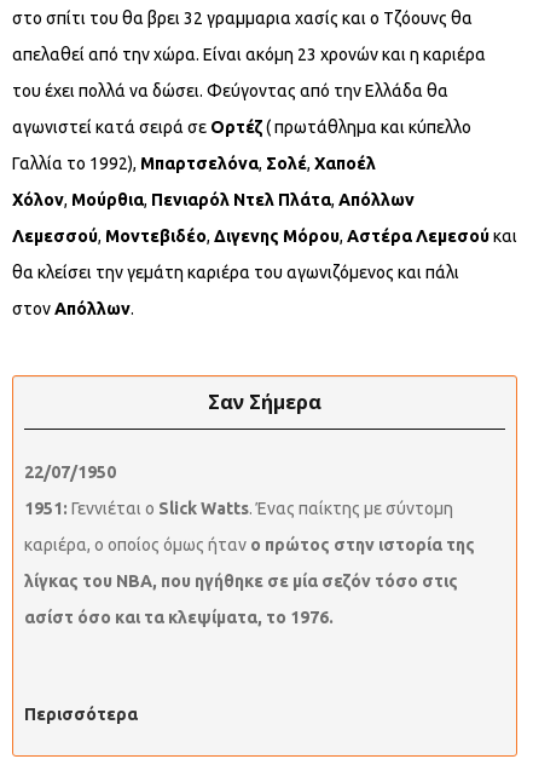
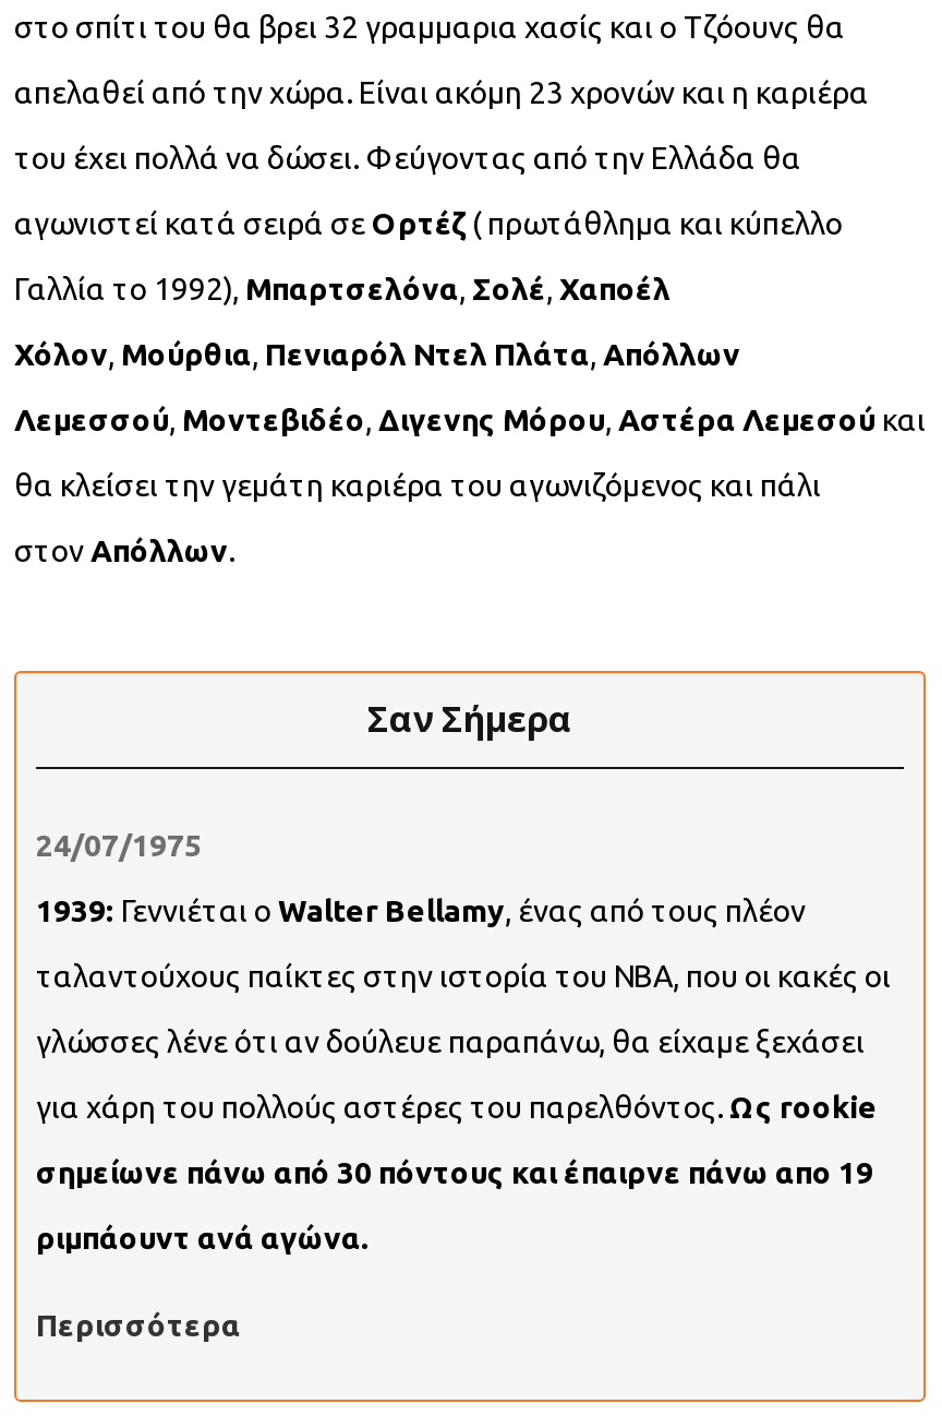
[24,463,475,627] 22/07/1950 | 1951: Γεννιέται ο Slick Watts. Ένας παίκτης με σύντομη | καριέρα, ο οποίος όμως ήταν ο πρώτος στην ιστορία της | λίγκας του ΝΒΑ, που ηγήθηκε σε μία σεζόν τόσο στις | ασίστ όσο και τα κλεψίματα, το 1976. -> [36,829,891,1256] 24/07/1975 | 1939: Γεννιέται ο Walter Bellamy, ένας από τους πλέον | ταλαντούχους παίκτες στην ιστορία του ΝΒΑ, που οι κακές οι | γλώσσες λένε ότι αν δούλευε παραπάνω, θα είχαμε ξεχάσει | για χάρη του πολλούς αστέρες του παρελθόντος. Ως rookie | σημείωνε πάνω από 30 πόντους και έπαιρνε πάνω απο 19 | ριμπάουντ ανά αγώνα.

